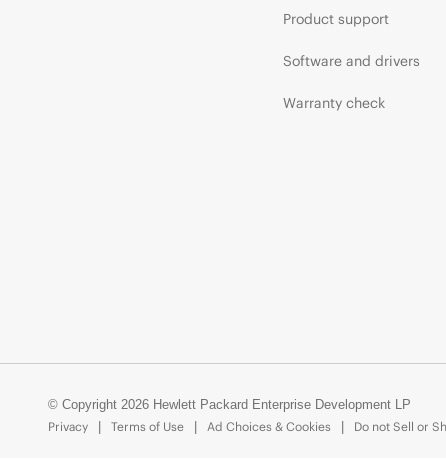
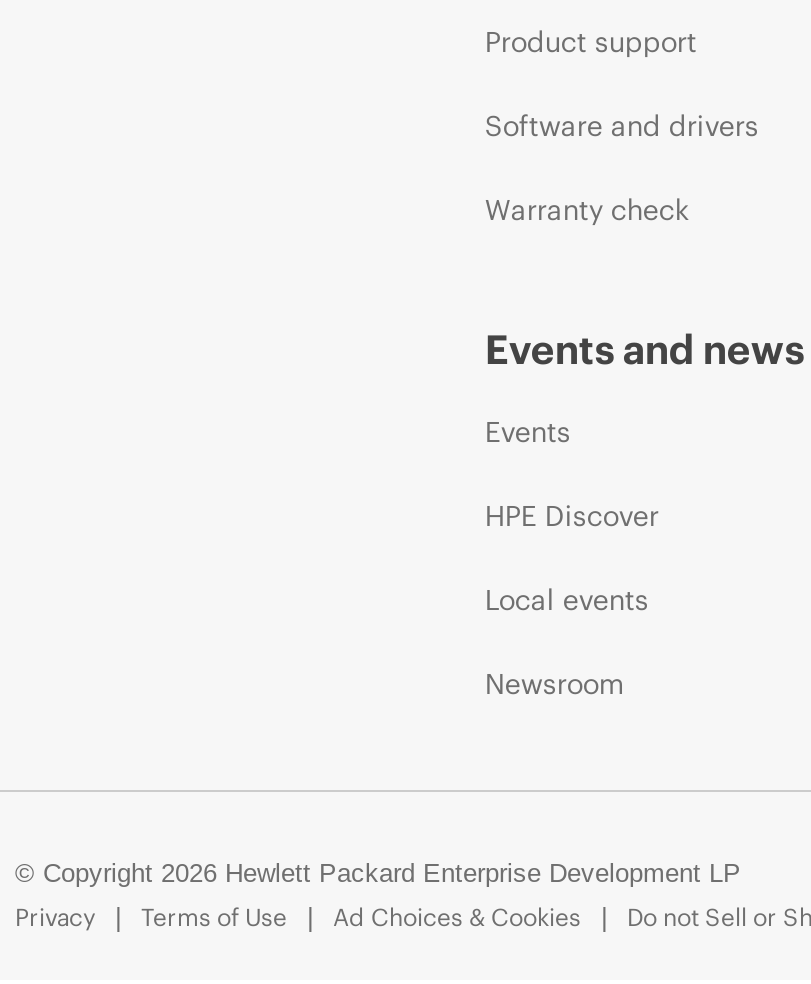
none -> [485,325,805,703] Events and news | Events | HPE Discover | Local events | Newsroom

